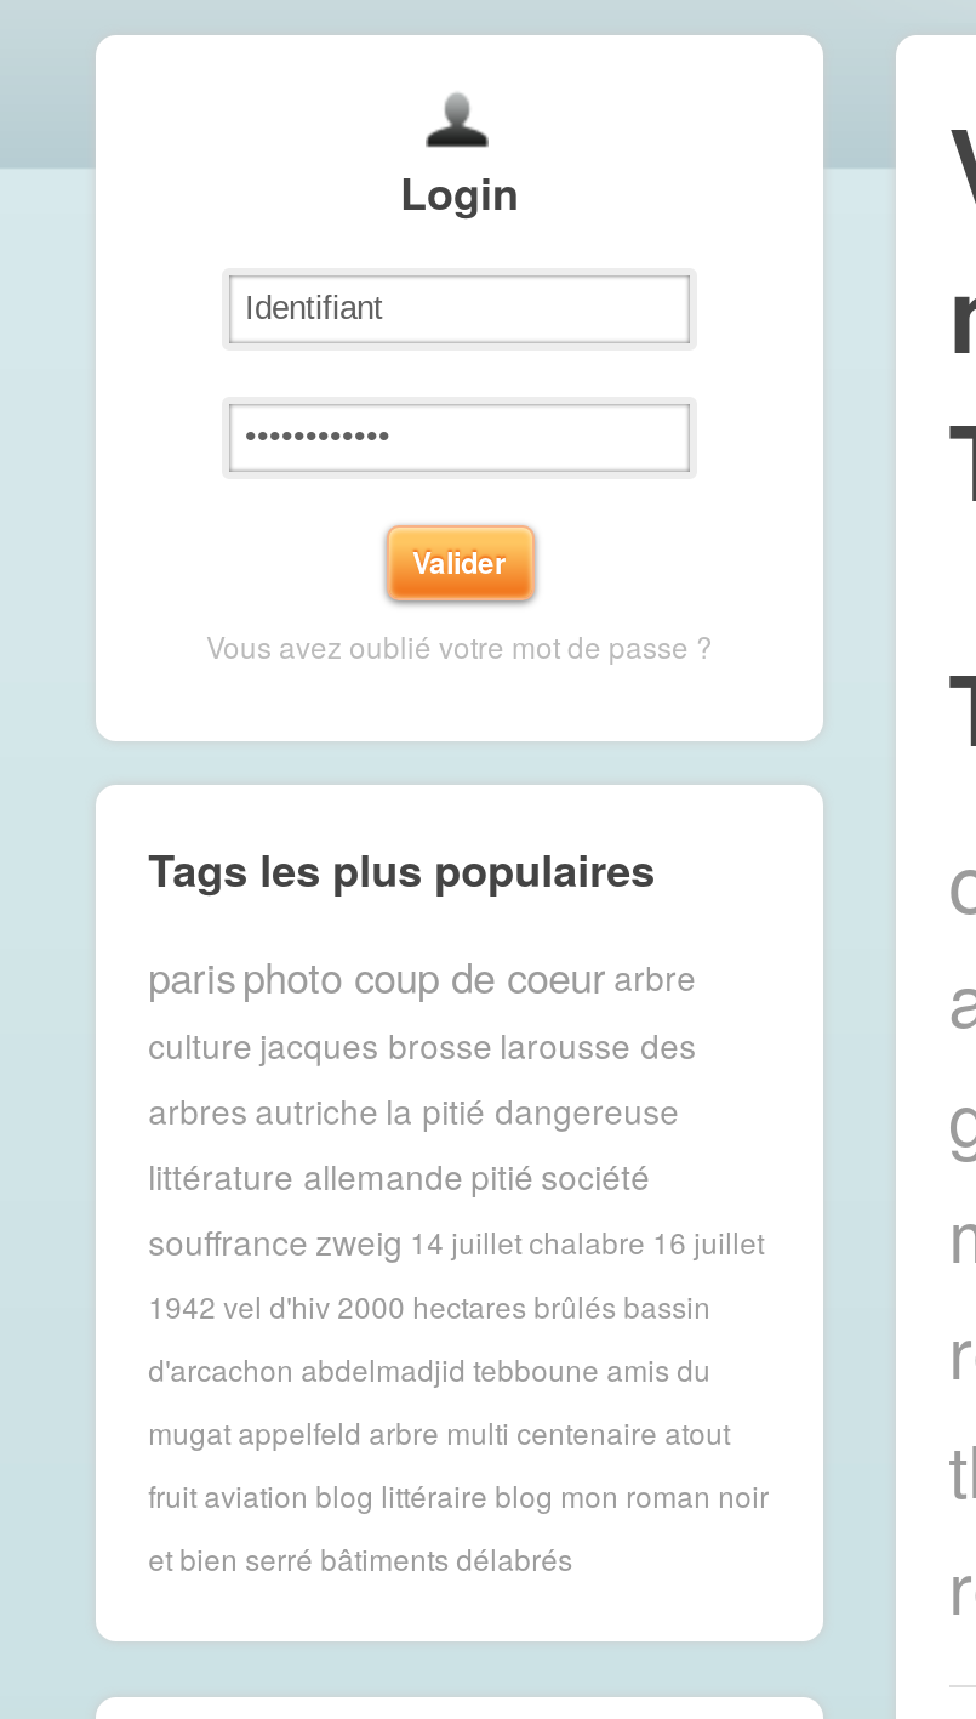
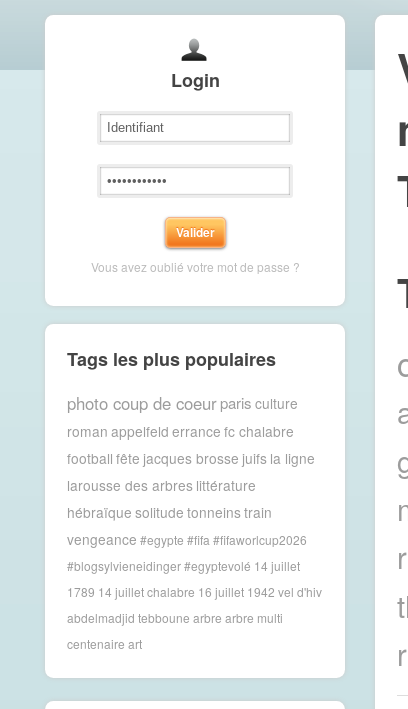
[148,947,769,1578] paris photo coup de coeur arbre | culture jacques brosse larousse des | arbres autriche la pitié dangereuse | littérature allemande pitié société | souffrance zweig 14 juillet chalabre 16 juillet | 1942 vel d'hiv 2000 hectares brûlés bassin | d'arcachon abdelmadjid tebboune amis du | mugat appelfeld arbre multi centenaire atout | fruit aviation blog littéraire blog mon roman noir | et bien serré bâtiments délabrés -> [67,391,322,652] photo coup de coeur paris culture | roman appelfeld errance fc chalabre | football fête jacques brosse juifs la ligne | larousse des arbres littérature | hébraïque solitude tonneins train | vengeance #egypte #fifa #fifaworlcup2026 | #blogsylvieneidinger #egyptevolé 14 juillet | 1789 14 juillet chalabre 16 juillet 1942 vel d'hiv | abdelmadjid tebboune arbre arbre multi | centenaire art

